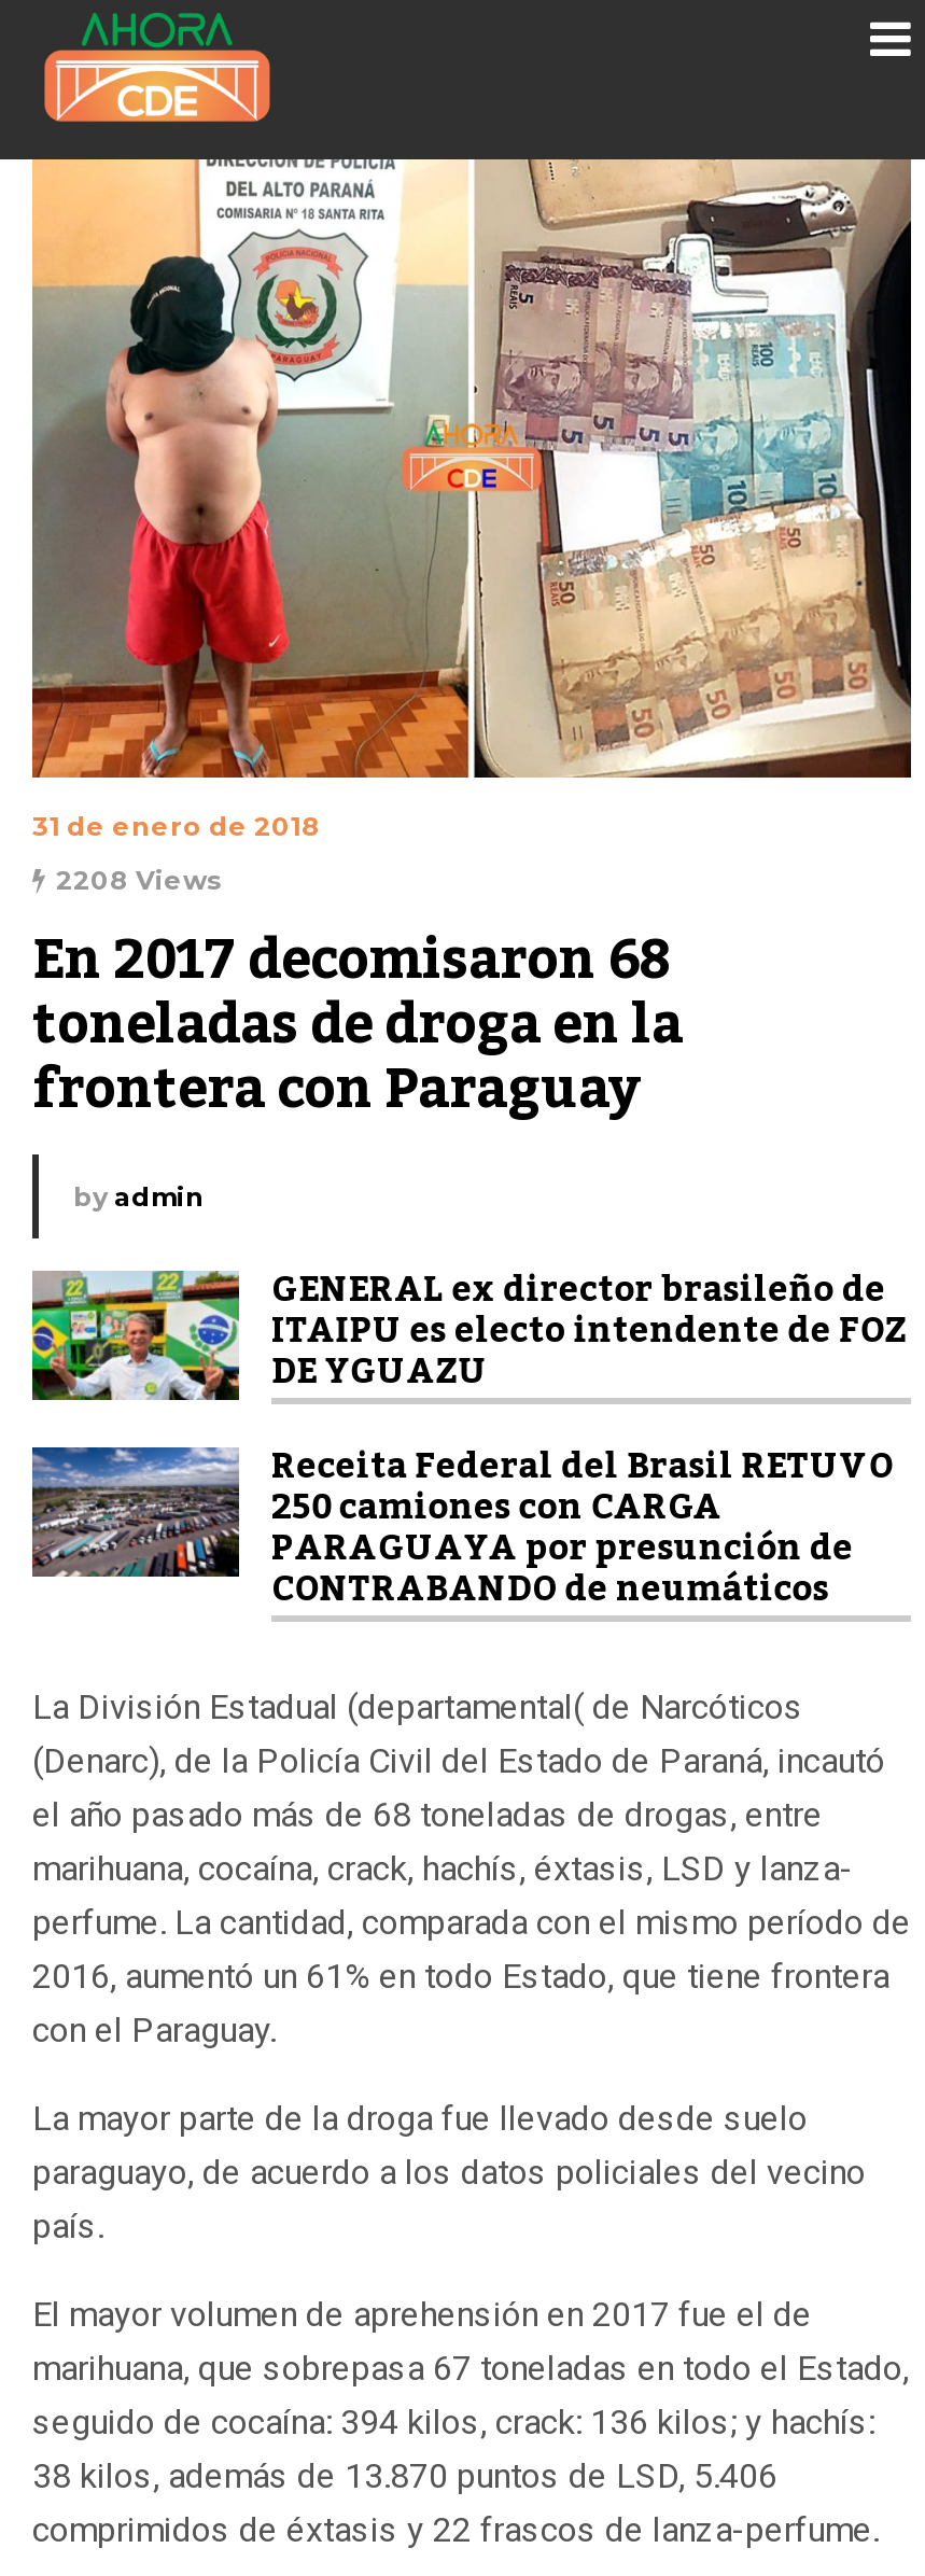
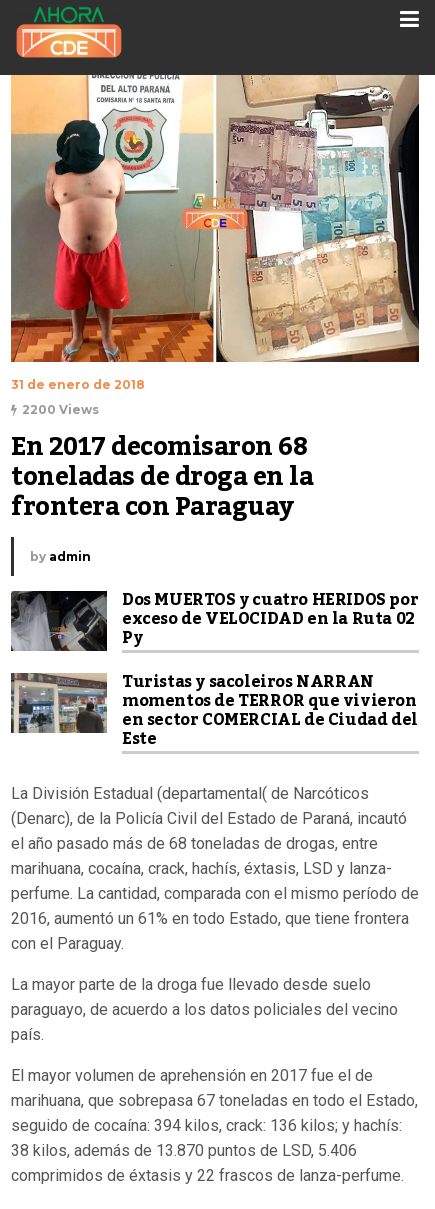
[56,863,222,896] 2208 Views -> [22,402,99,417] 2200 Views
[30,1255,908,1624] [image] | GENERAL ex director brasileño de | ITAIPU es electo intendente de FOZ | DE YGUAZU | Receita Federal del Brasil RETUVO | 250 camiones con CARGA | PARAGUAYA por presunción de | CONTRABANDO de neumáticos -> [10,584,418,755] [image] | Dos MUERTOS y cuatro HERIDOS por | exceso de VELOCIDAD en la Ruta 02 | Py | Turistas y sacoleiros NARRAN | momentos de TERROR que vivieron | en sector COMERCIAL de Ciudad del | Este
[32,1445,241,1579] [image] -> [11,672,107,734] [image]

